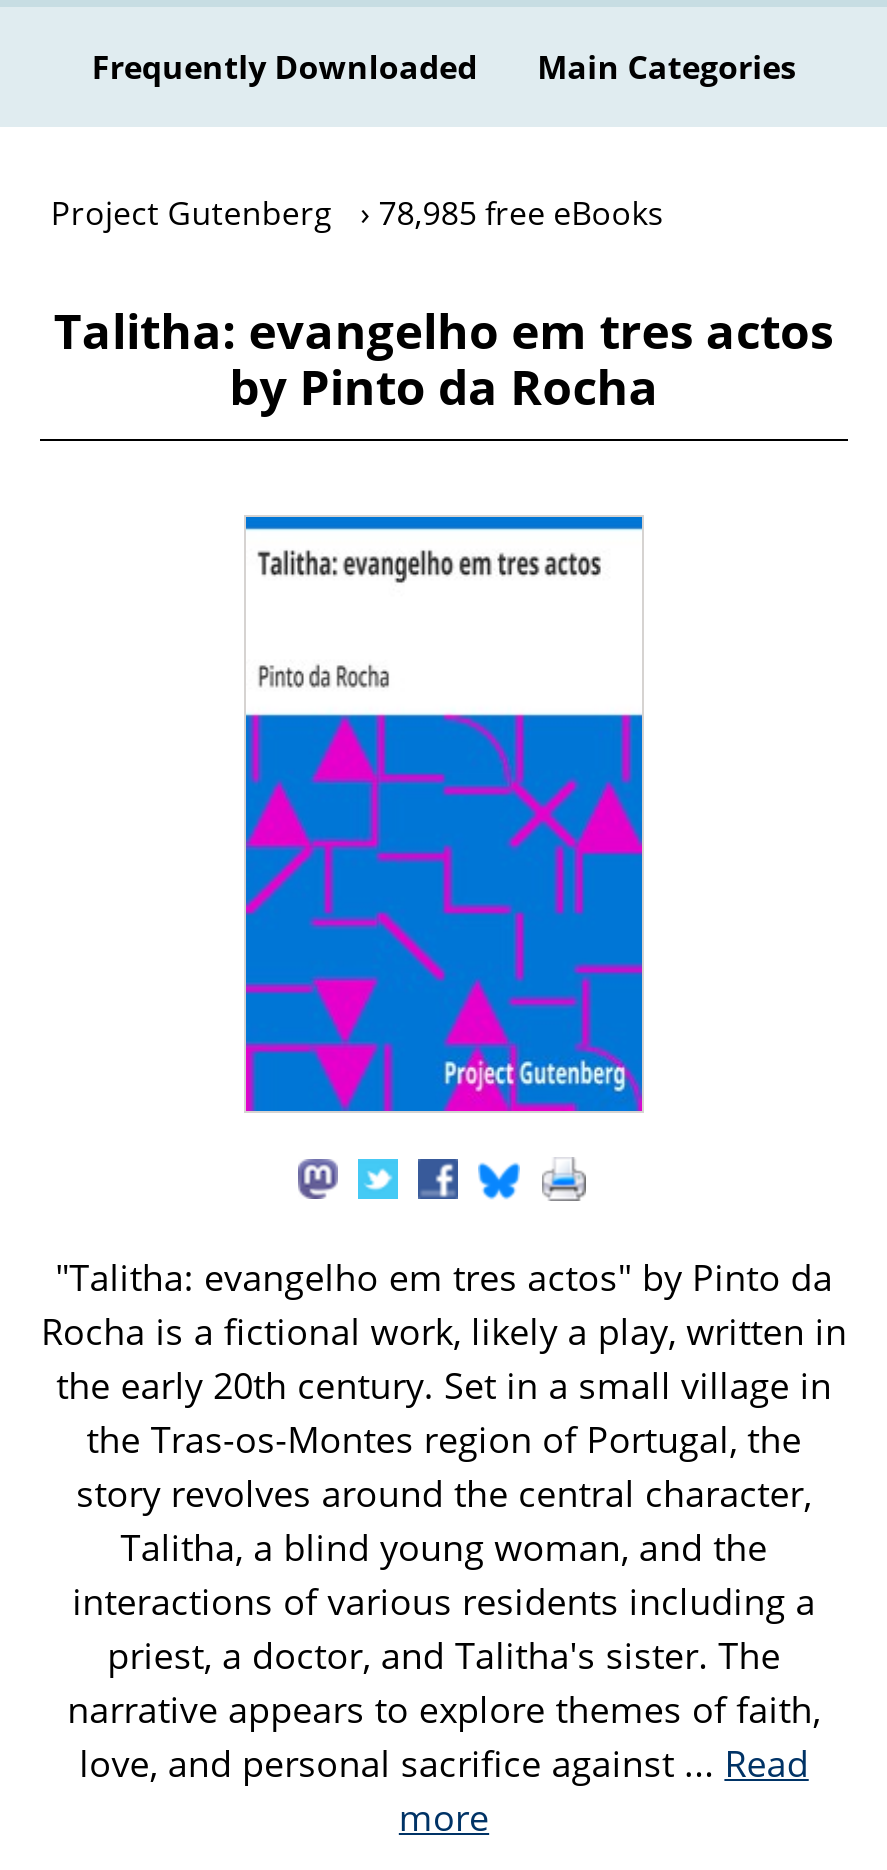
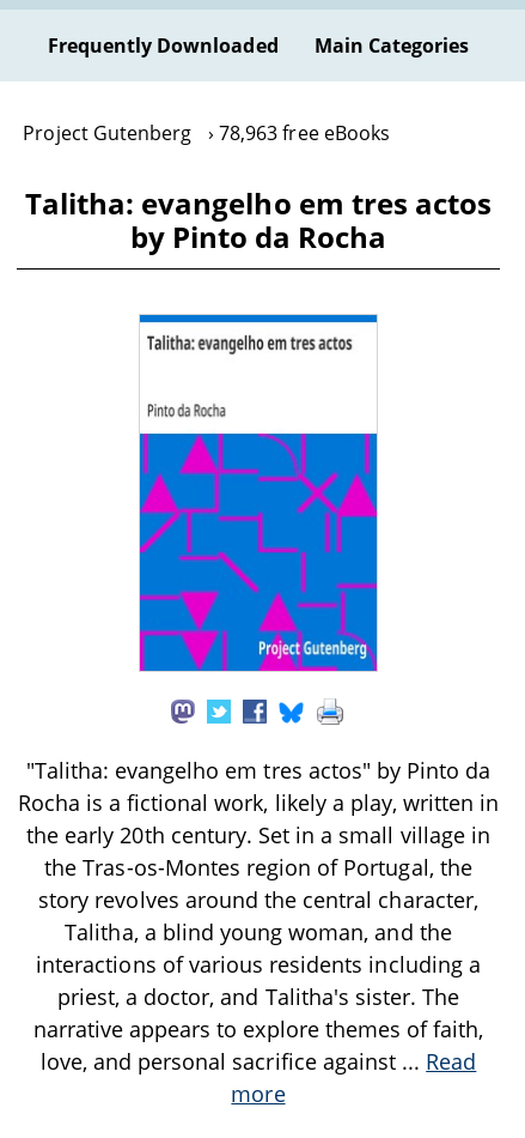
[51,191,664,235] Project Gutenberg 78,985 free eBooks -> [23,120,390,146] Project Gutenberg 78,963 free eBooks

